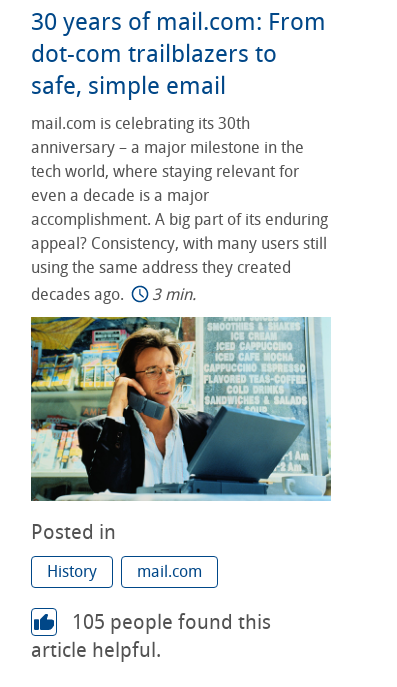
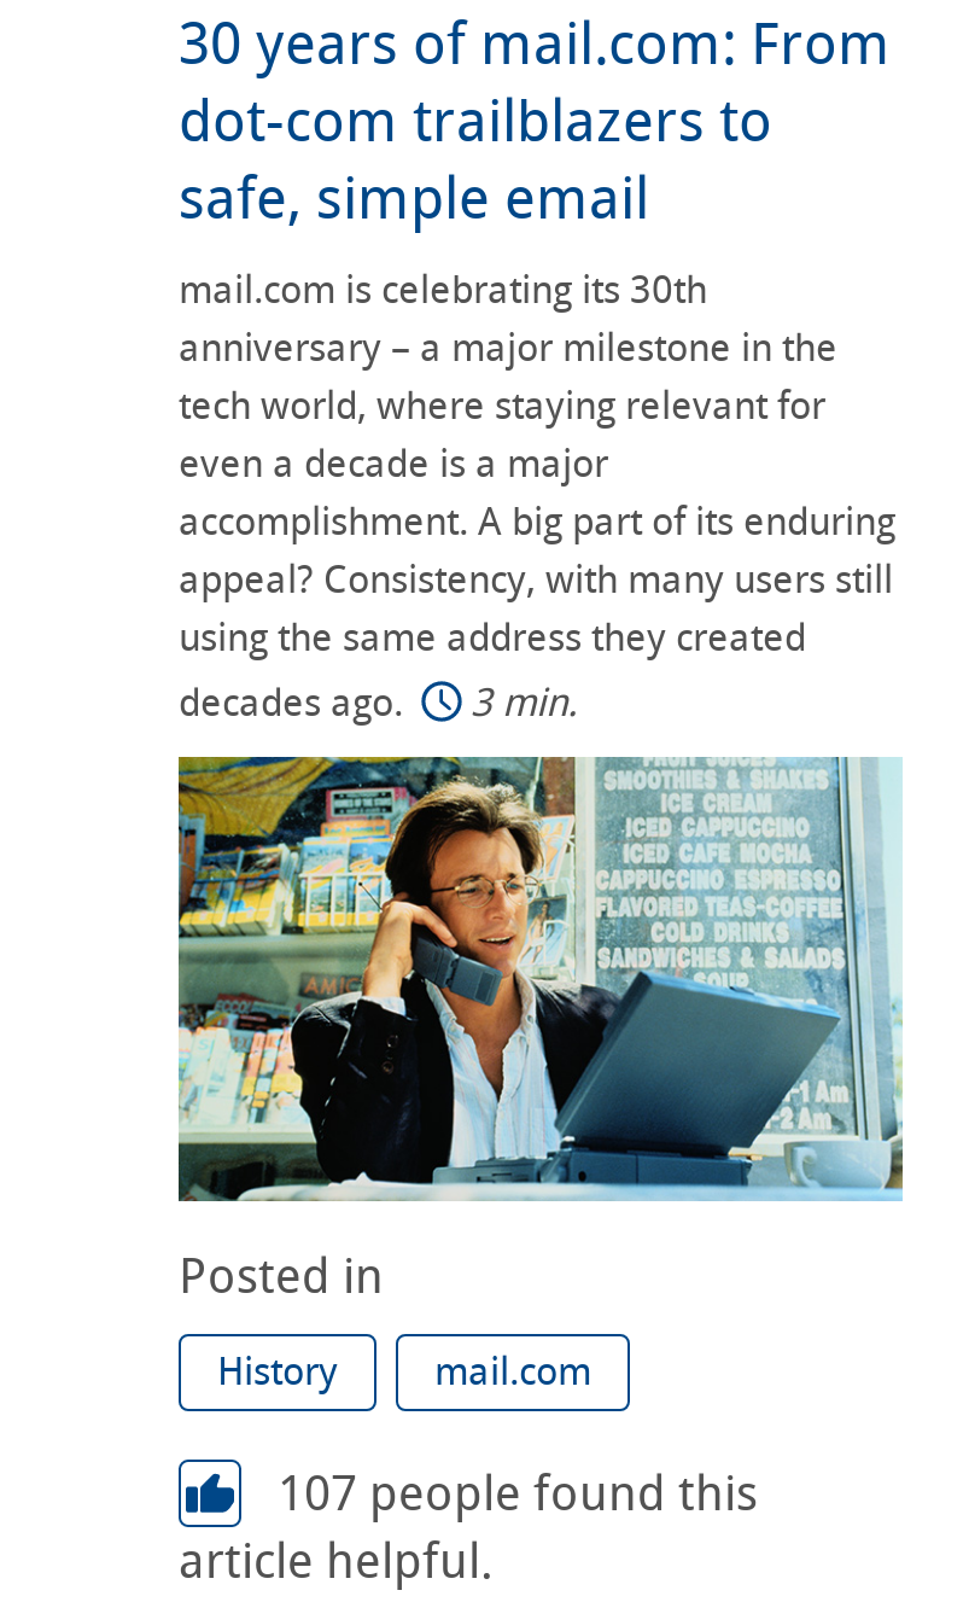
[72,610,271,634] 105 people found this -> [278,1464,758,1522] 107 people found this

